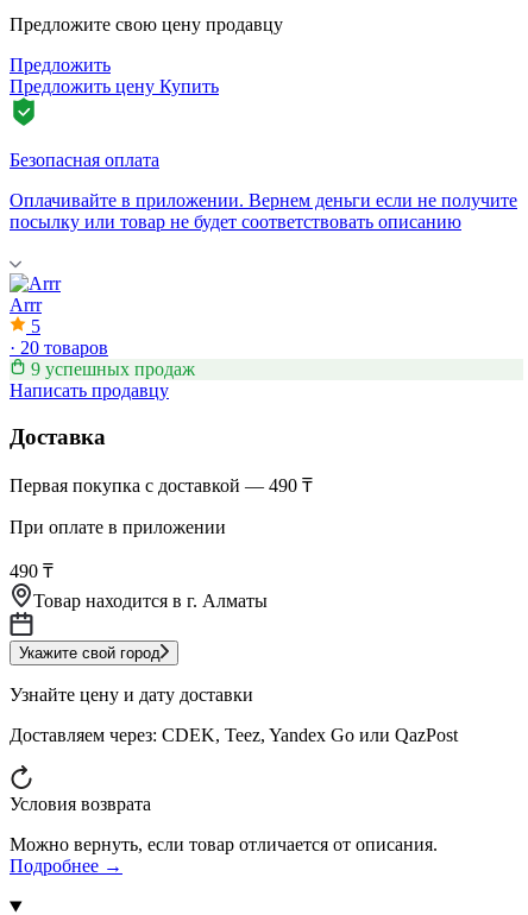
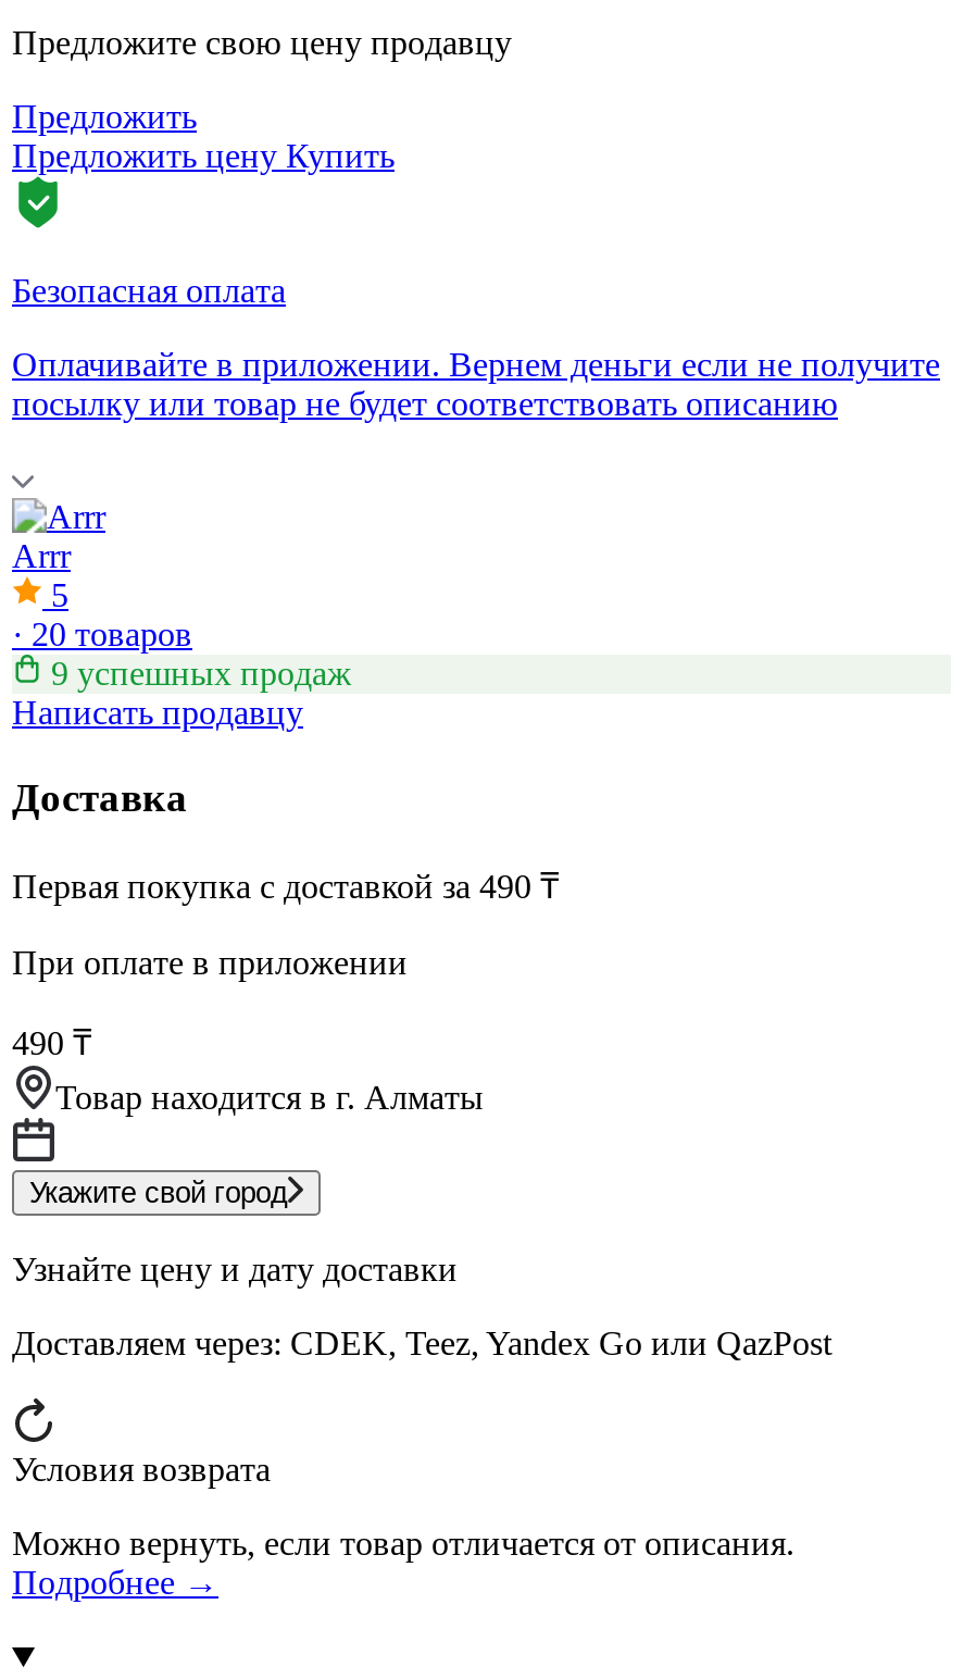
[10,476,313,496] Первая покупка с доставкой — 490 ₸ -> [12,868,560,905] Первая покупка с доставкой за 490 ₸

